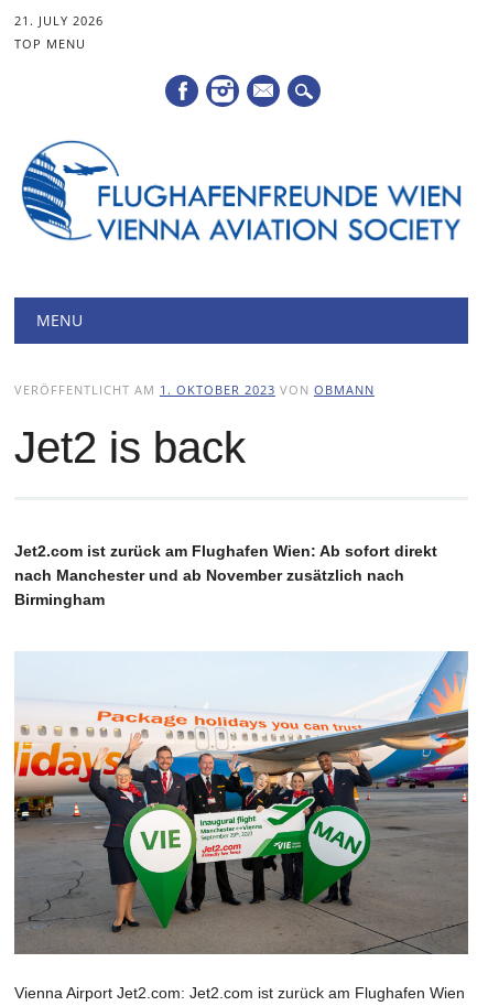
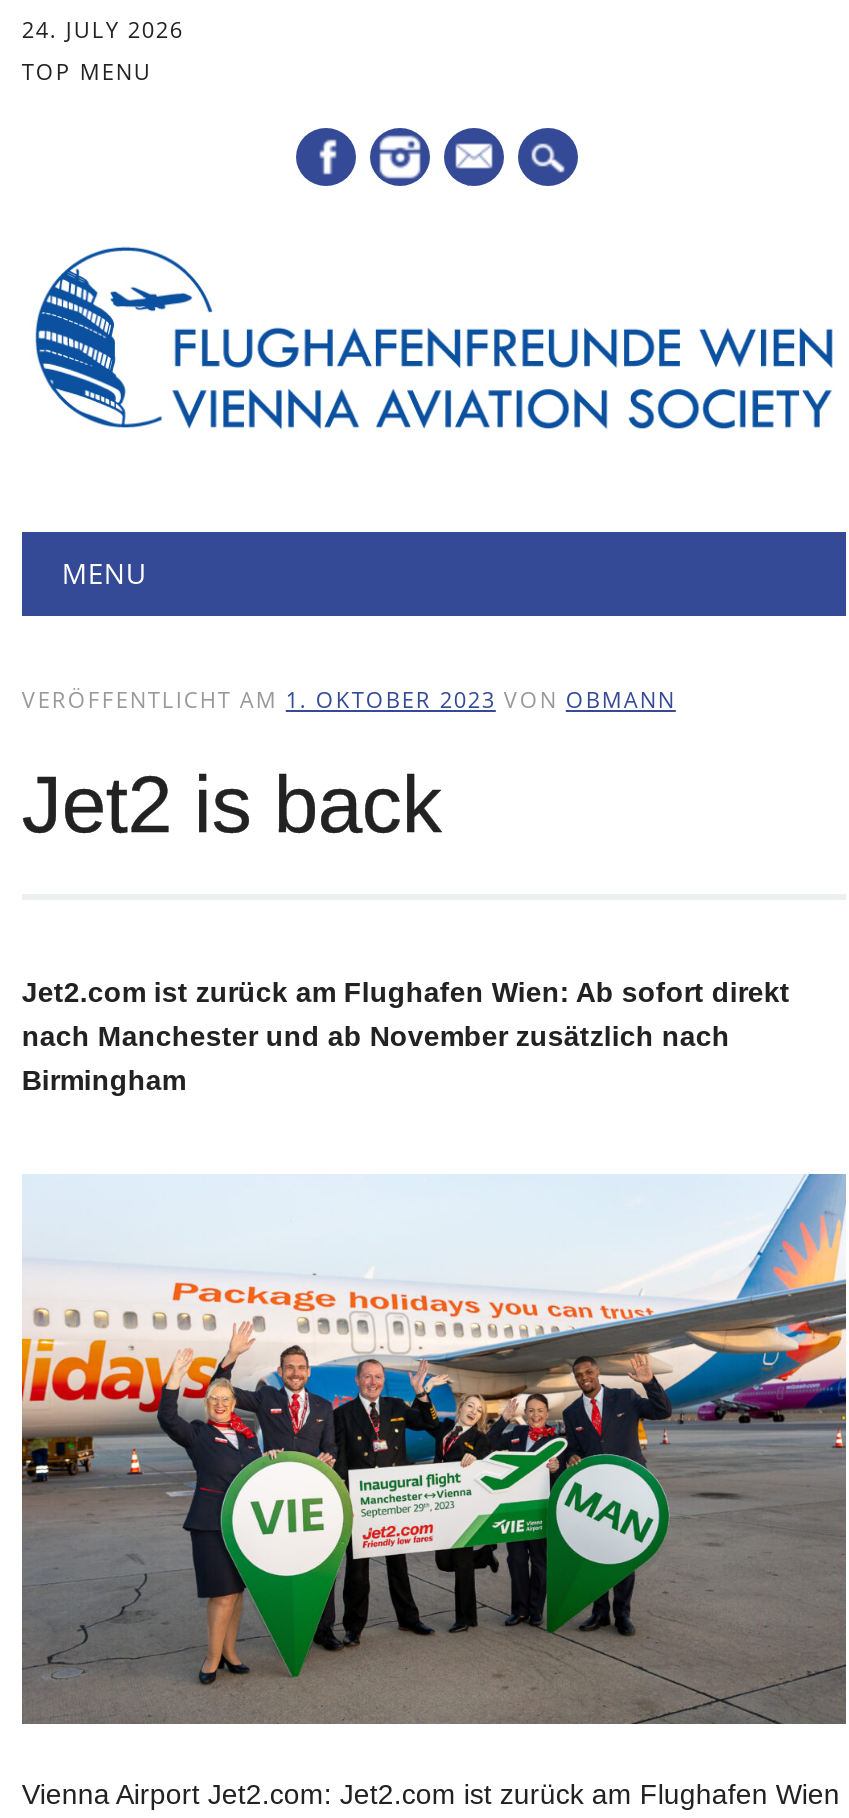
[14,12,103,29] 21. JULY 2026 -> [22,14,184,44] 24. JULY 2026

